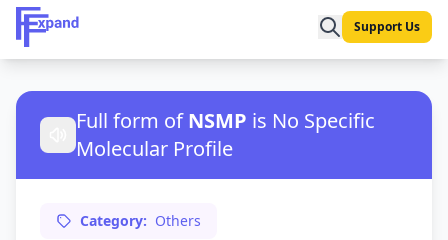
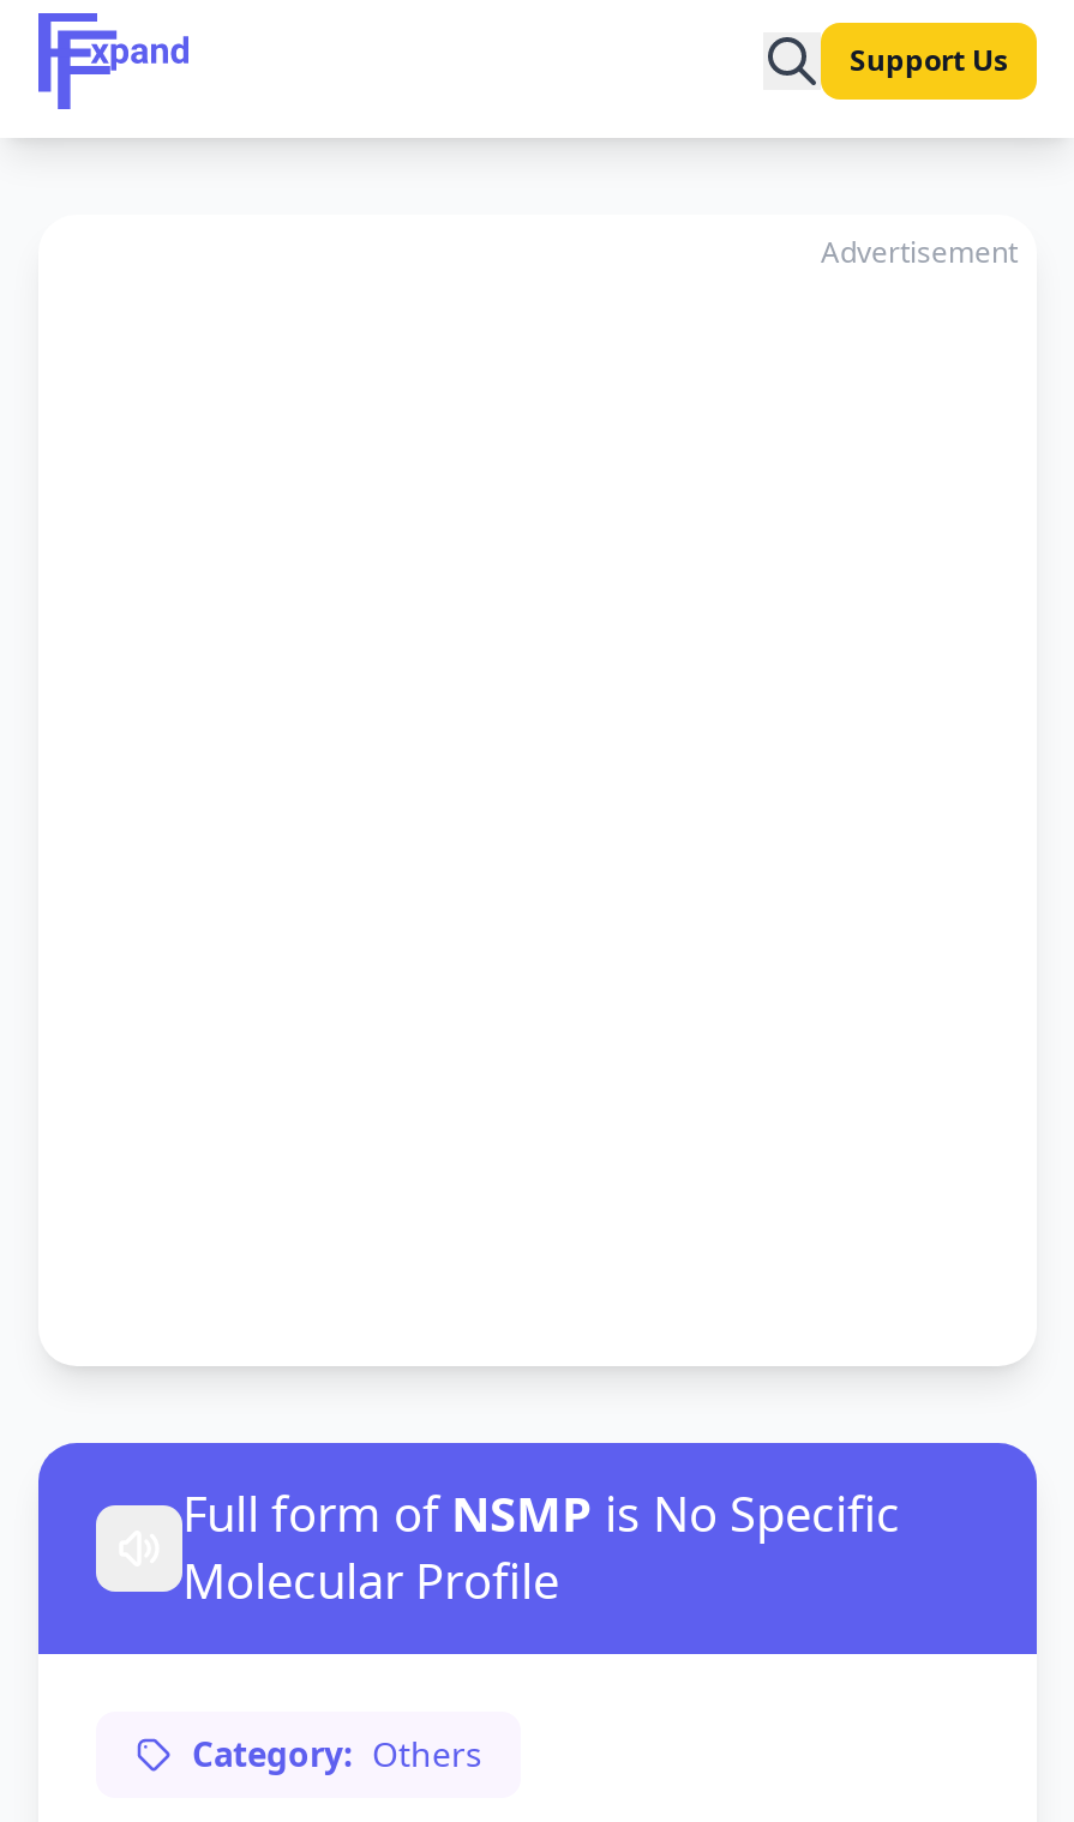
none -> [821,231,1018,272] Advertisement

